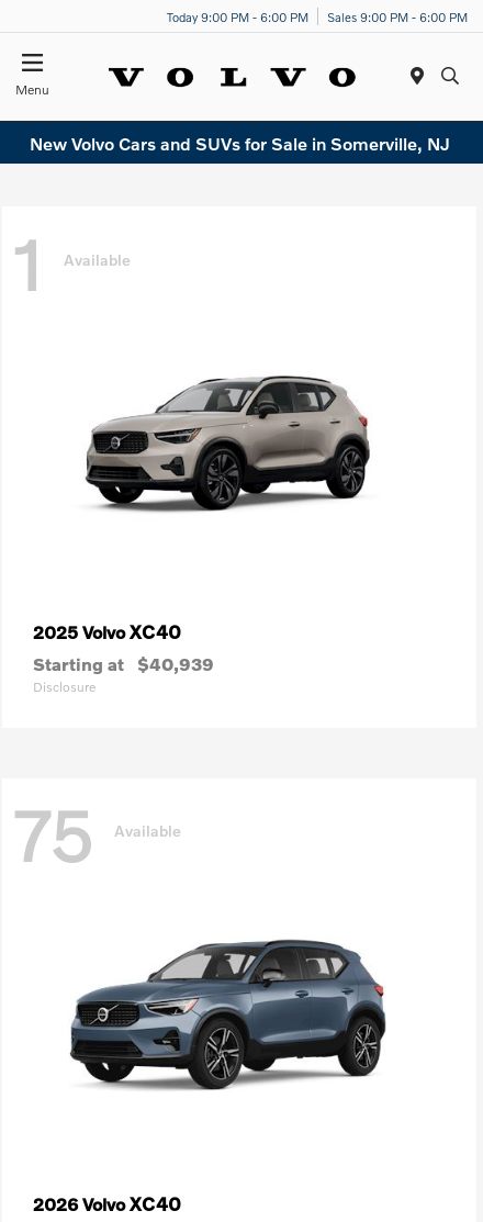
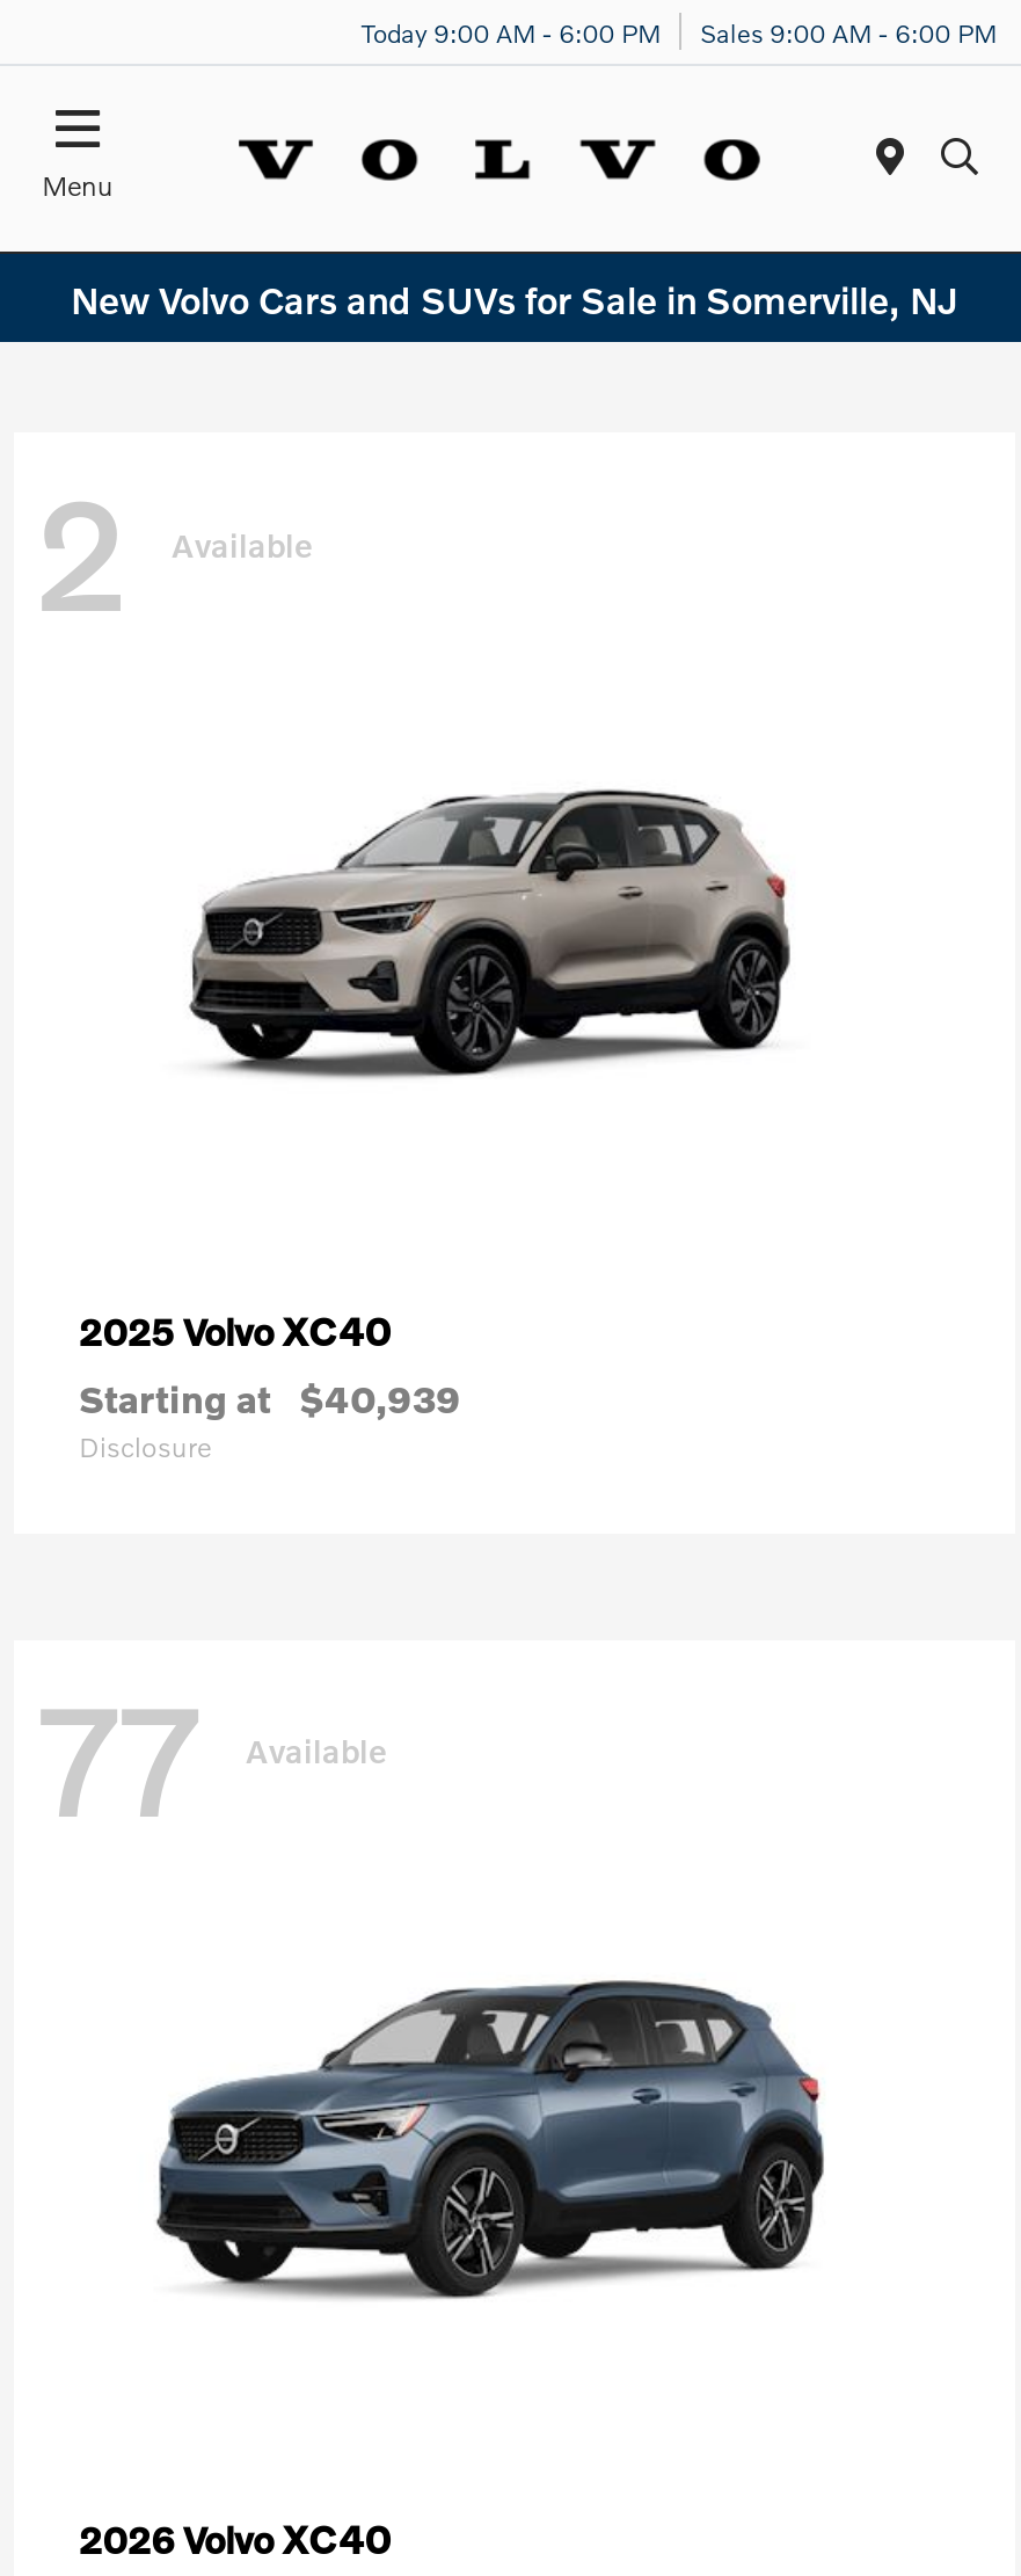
[167,8,308,24] Today 9:00 PM - 6:00 PM -> [362,14,661,46] Today 9:00 AM - 6:00 PM
[327,8,468,24] Sales 9:00 PM - 6:00 PM -> [700,14,997,46] Sales 9:00 AM - 6:00 PM
[11,221,131,306] 1 Available -> [32,464,313,643] 2 Available
[11,793,181,878] 75 Available -> [32,1672,387,1850] 77 Available

